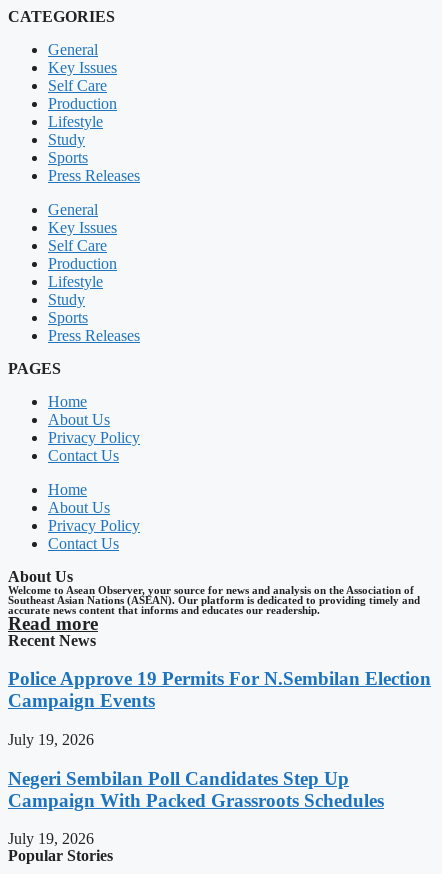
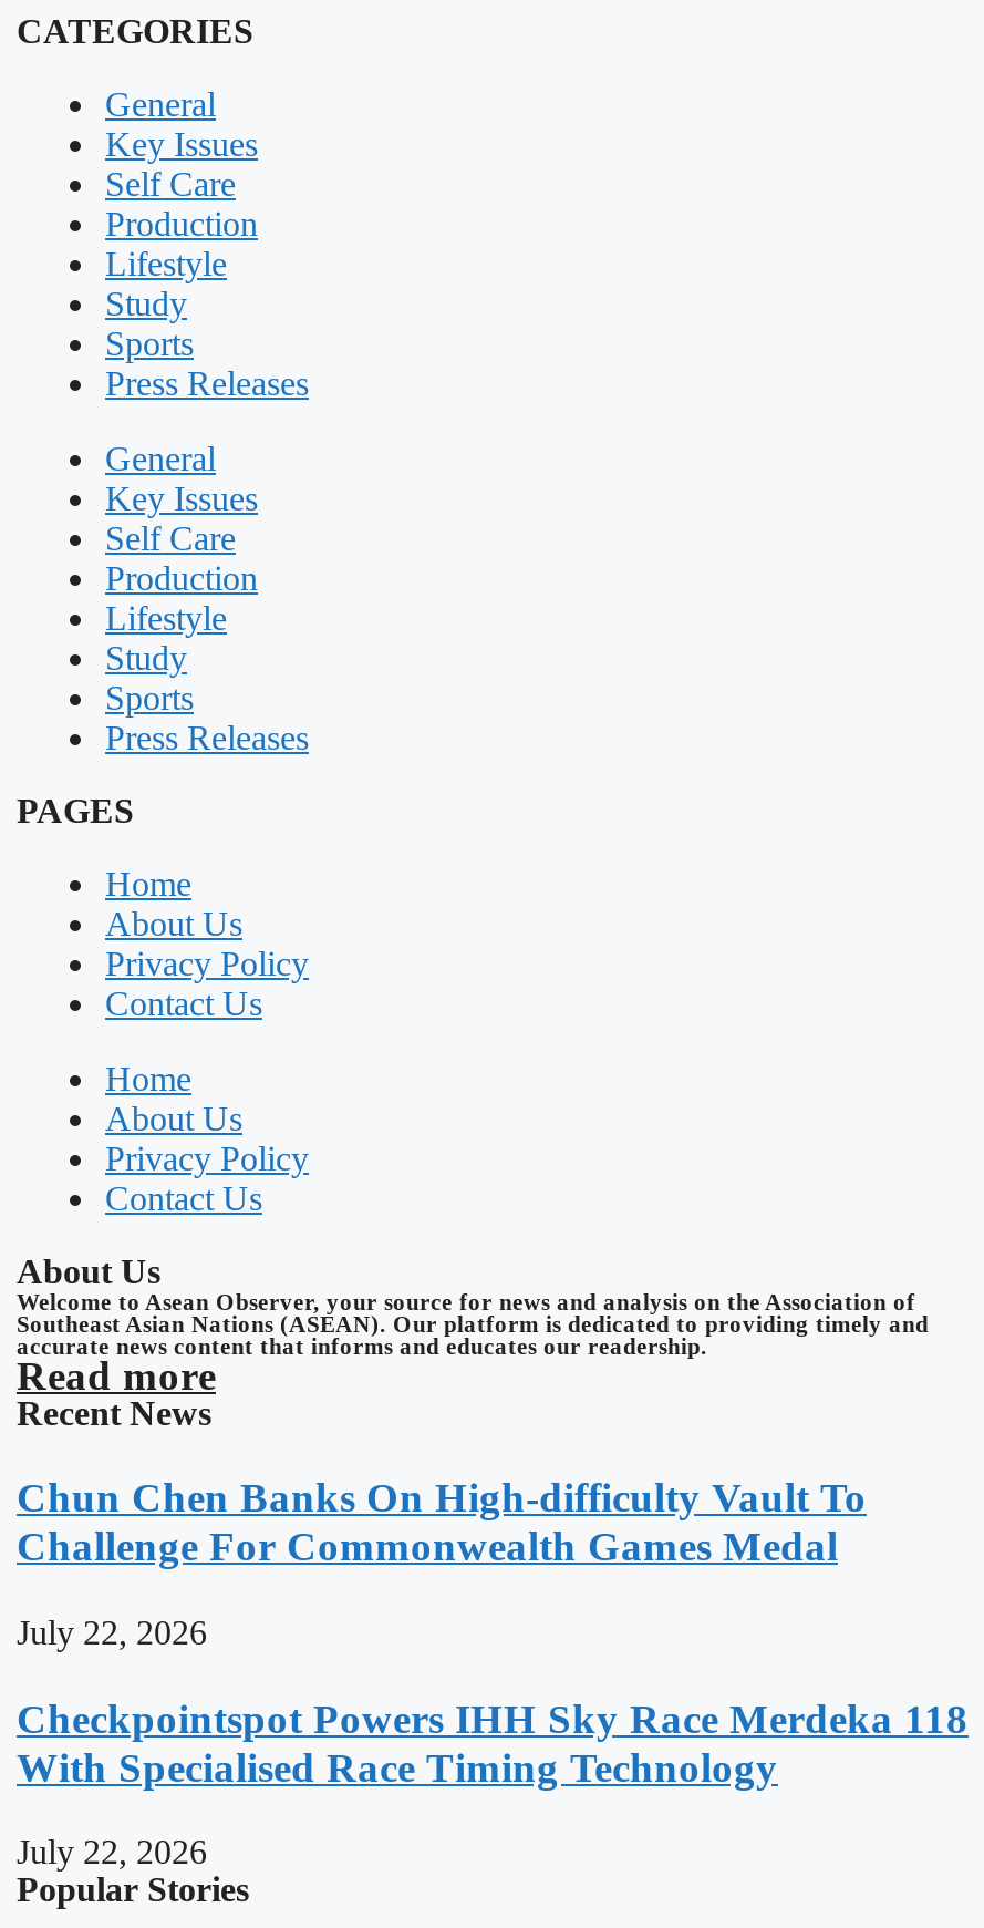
[8,668,431,711] Police Approve 19 Permits For N.Sembilan Election | Campaign Events -> [17,1474,867,1570] Chun Chen Banks On High-difficulty Vault To | Challenge For Commonwealth Games Medal
[8,731,94,748] July 19, 2026 -> [17,1613,207,1651] July 22, 2026
[8,768,384,811] Negeri Sembilan Poll Candidates Step Up | Campaign With Packed Grassroots Schedules -> [17,1695,969,1790] Checkpointspot Powers IHH Sky Race Merdeka 118 | With Specialised Race Timing Technology
[8,830,94,847] July 19, 2026 -> [17,1833,207,1871] July 22, 2026

